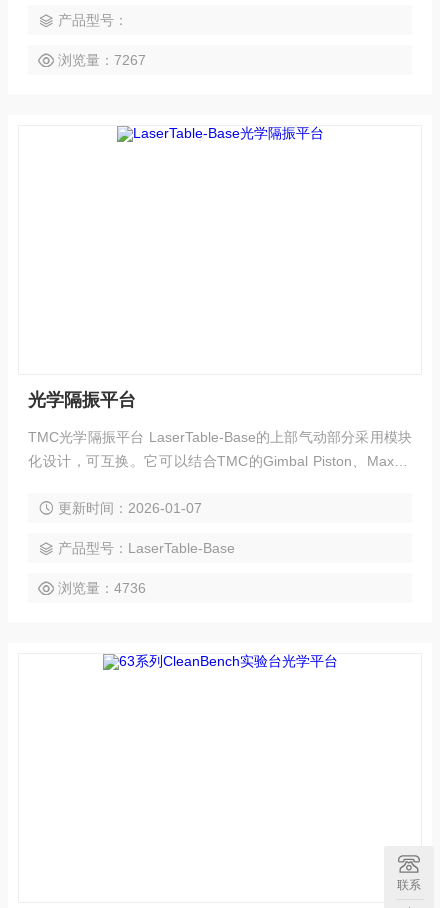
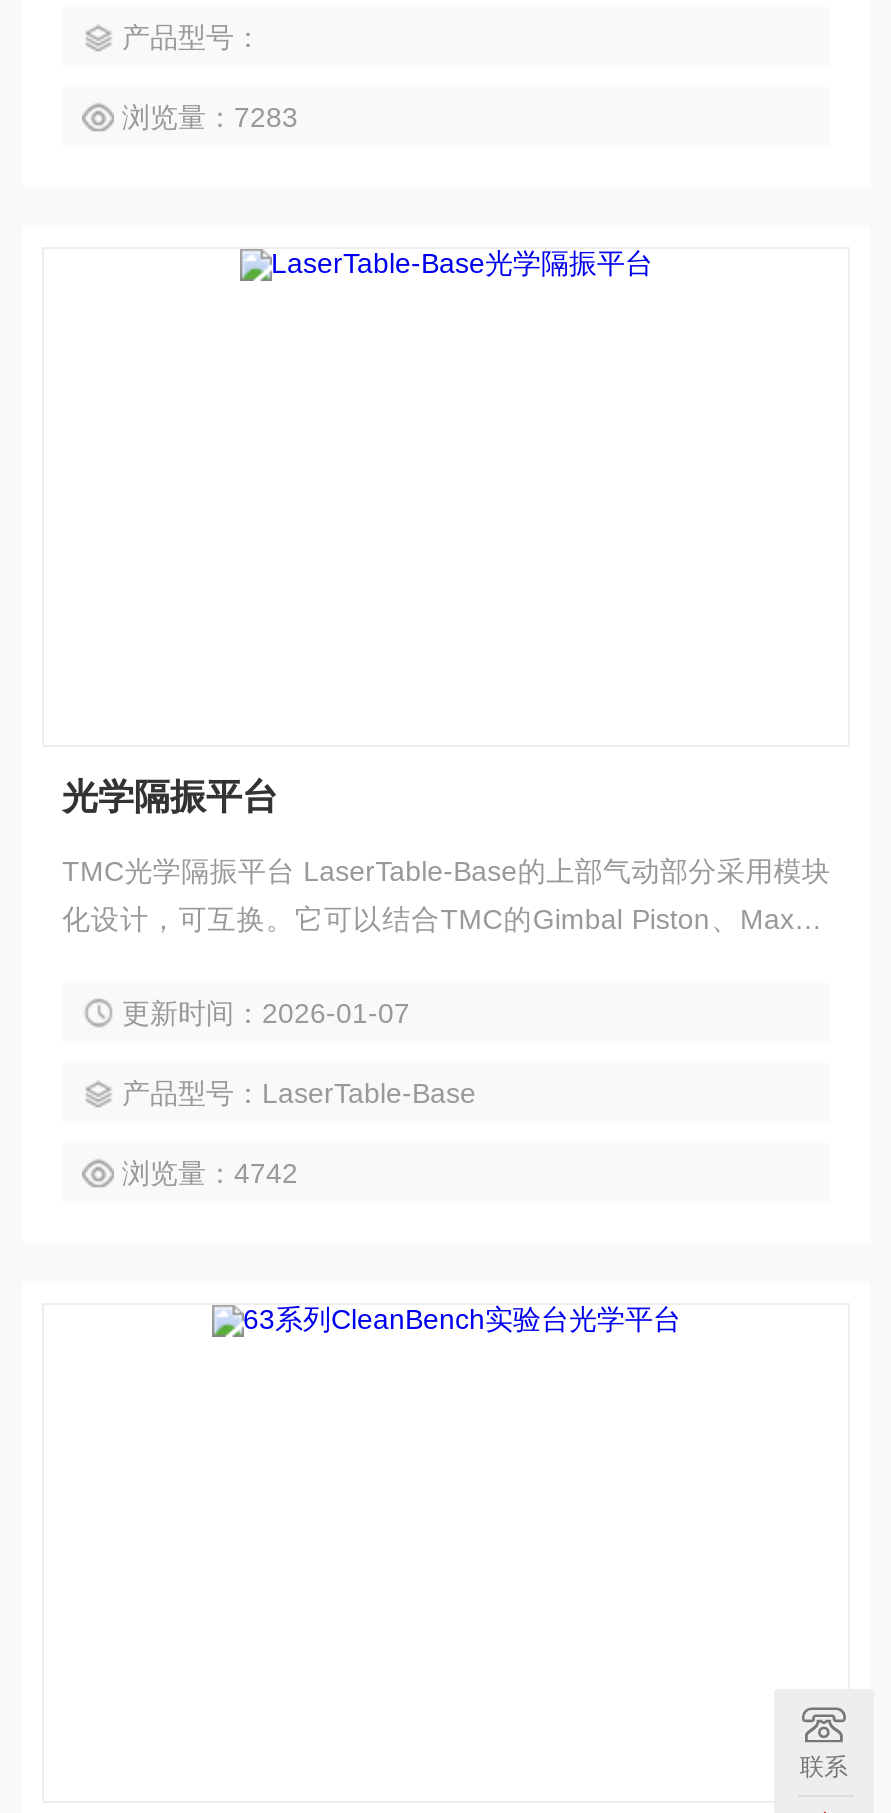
[58,52,146,68] 浏览量：7267 -> [122,101,298,133] 浏览量：7283
[58,580,146,596] 浏览量：4736 -> [122,1157,298,1189] 浏览量：4742

